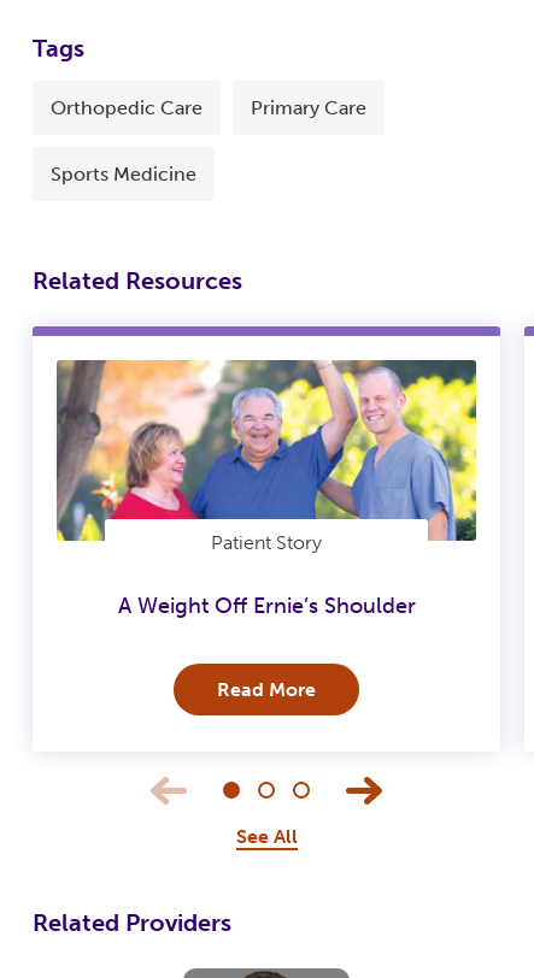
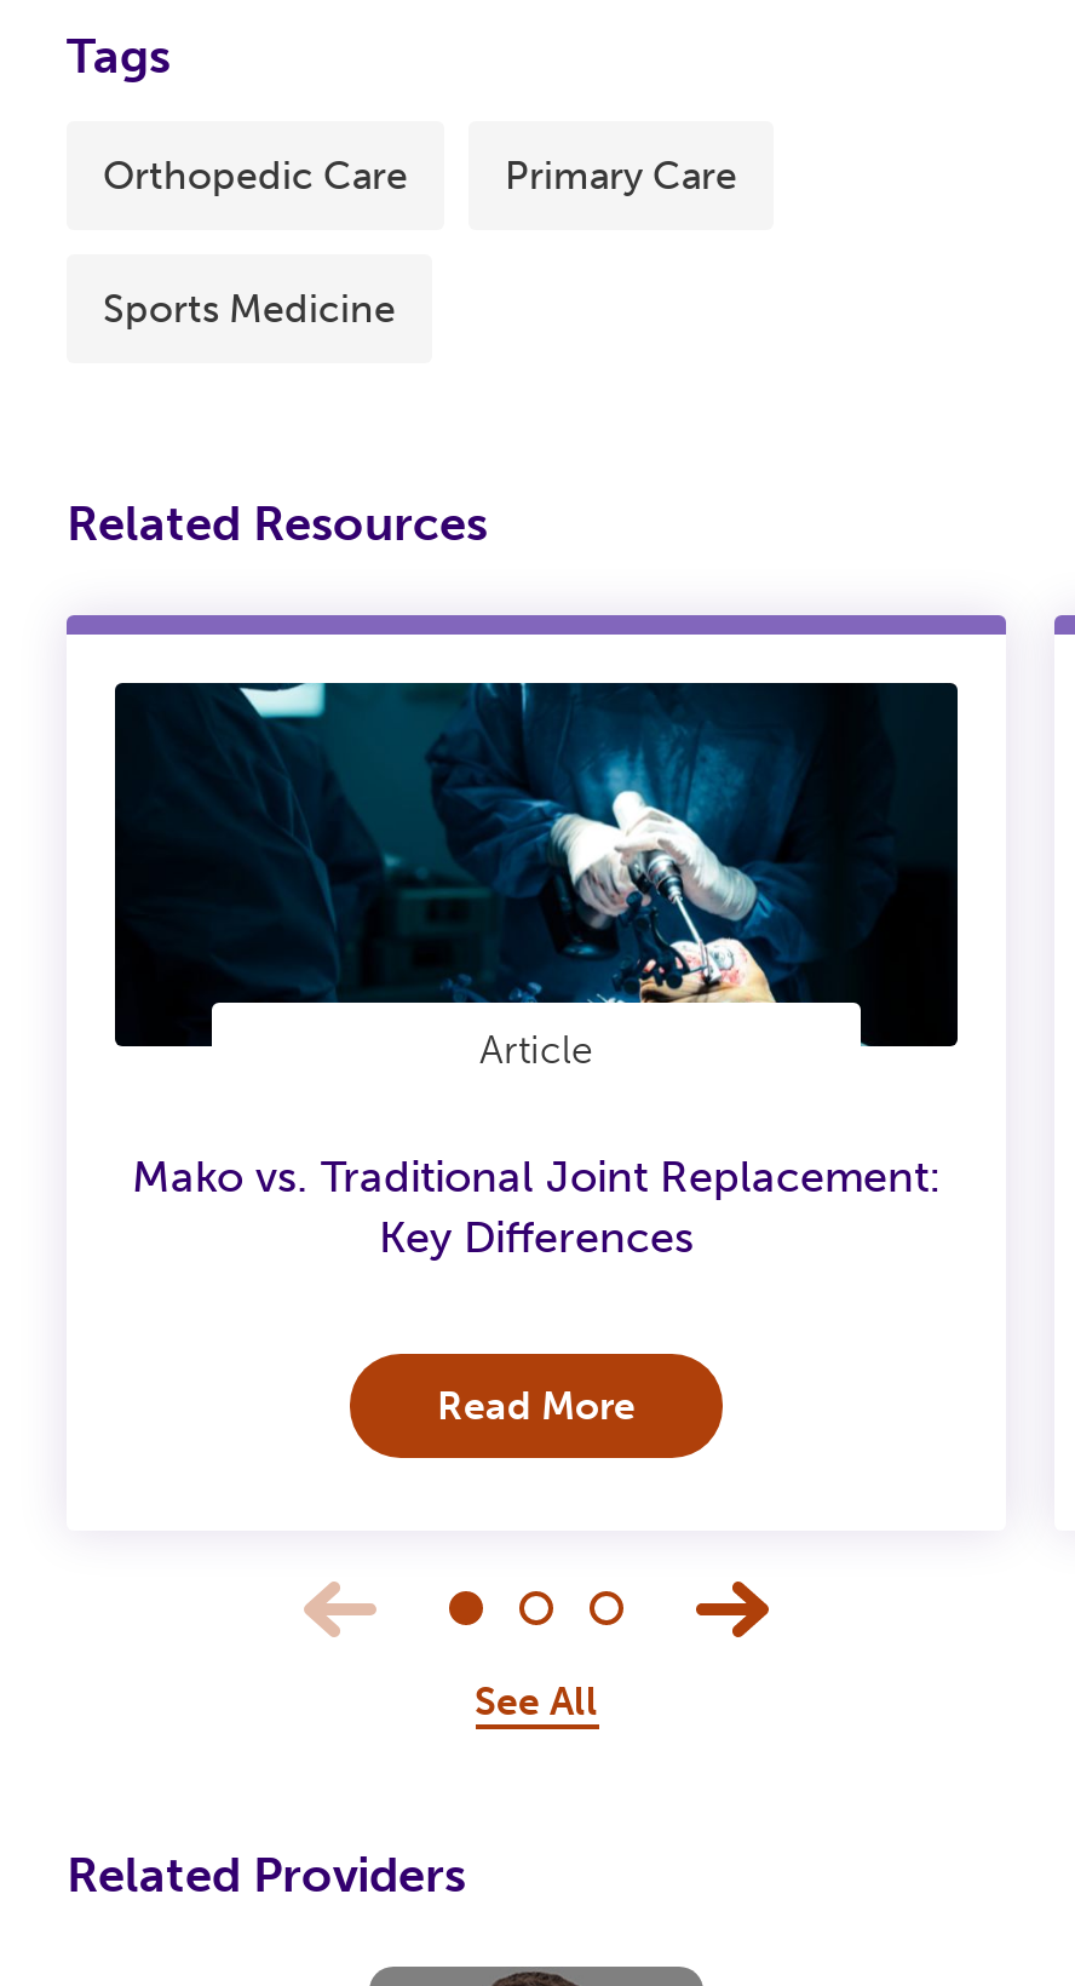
[55,359,477,554] [image] | Patient Story -> [113,681,960,1073] [image] | Article
[118,592,415,618] A Weight Off Ernie’s Shoulder -> [132,1149,941,1263] Mako vs. Traditional Joint Replacement: | Key Differences

